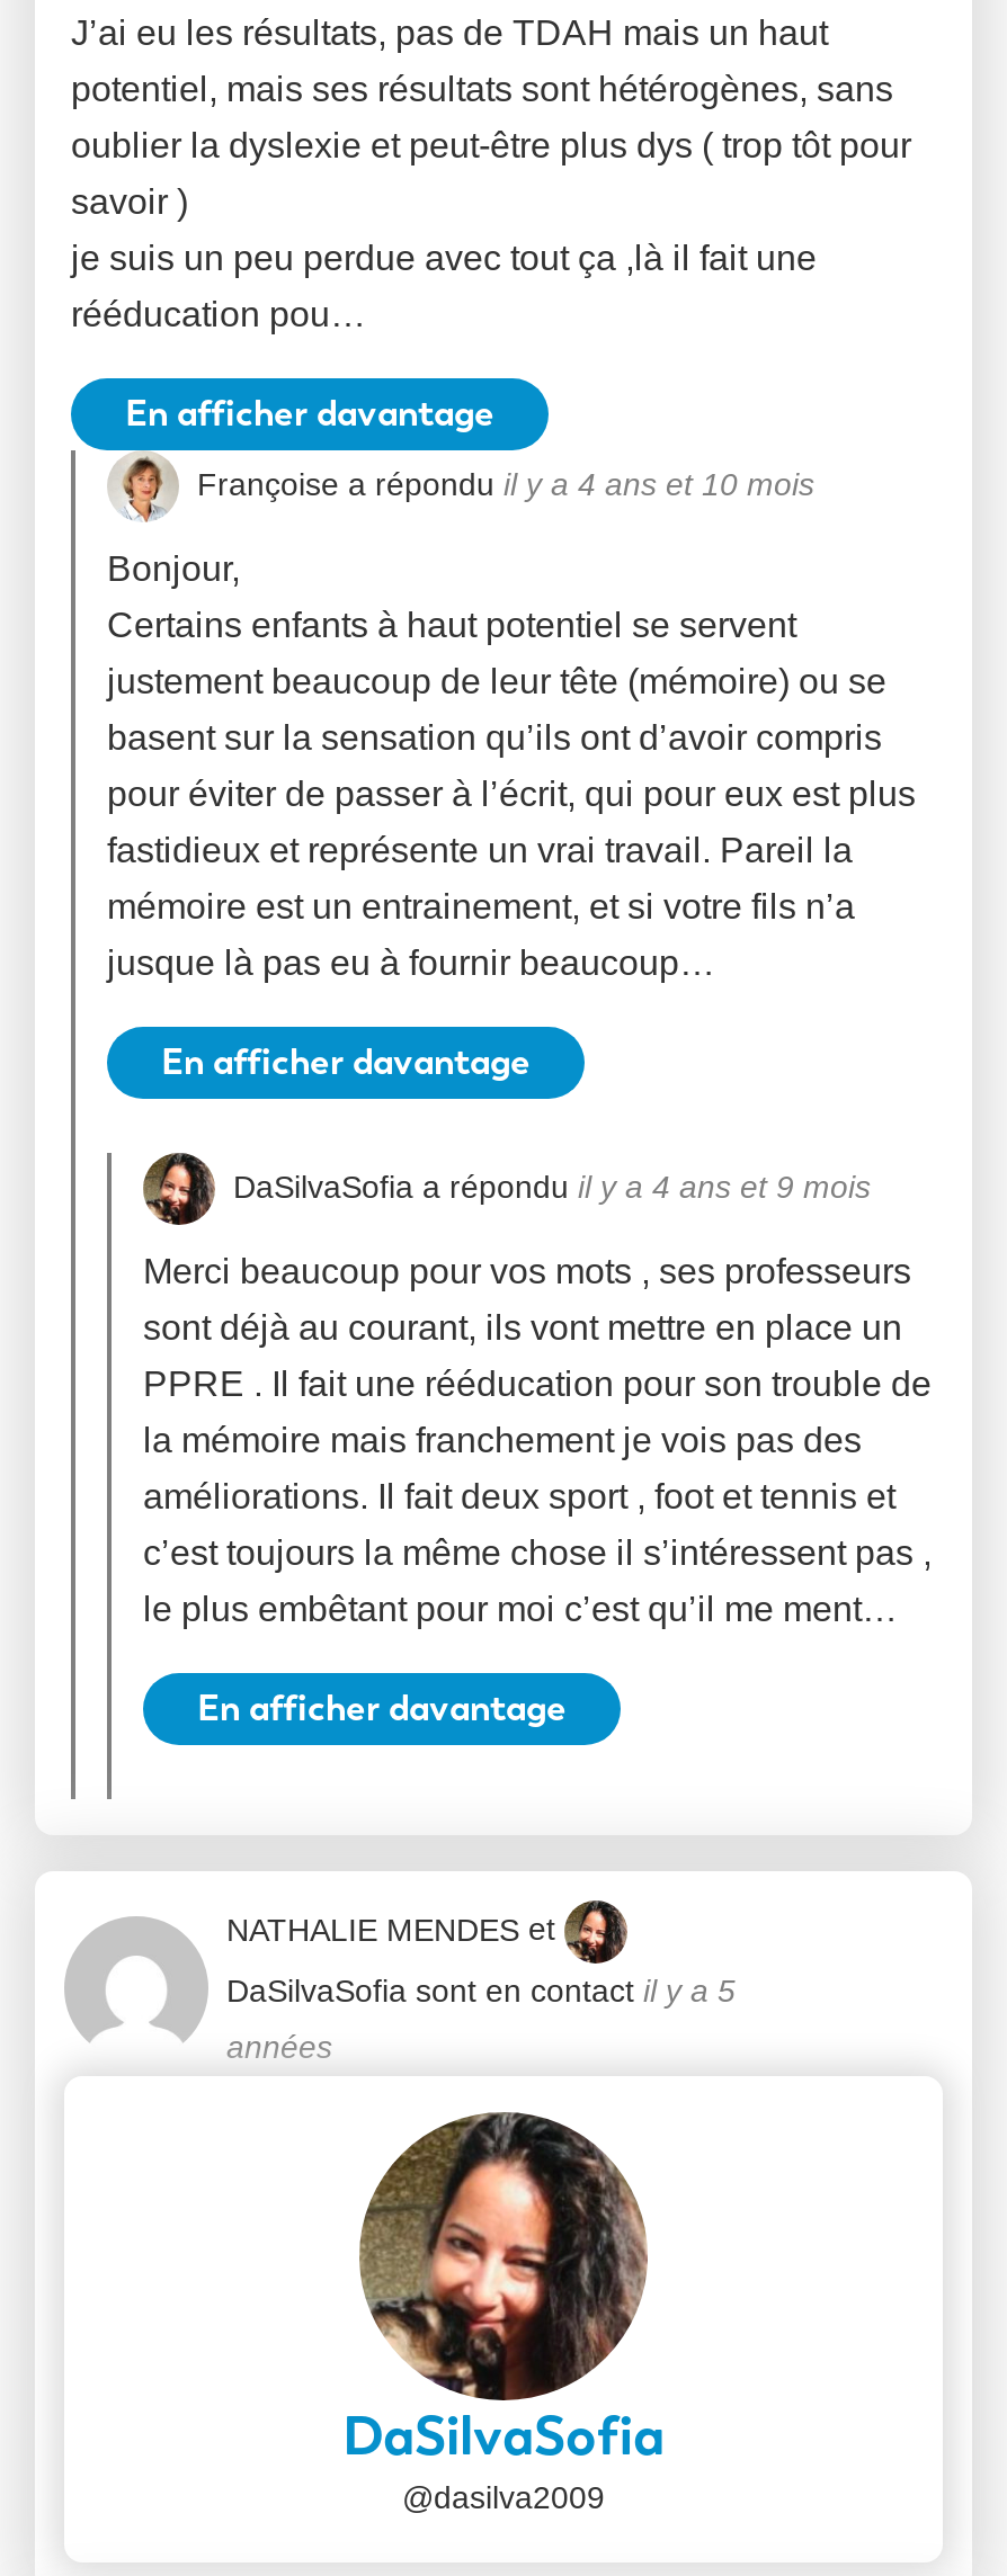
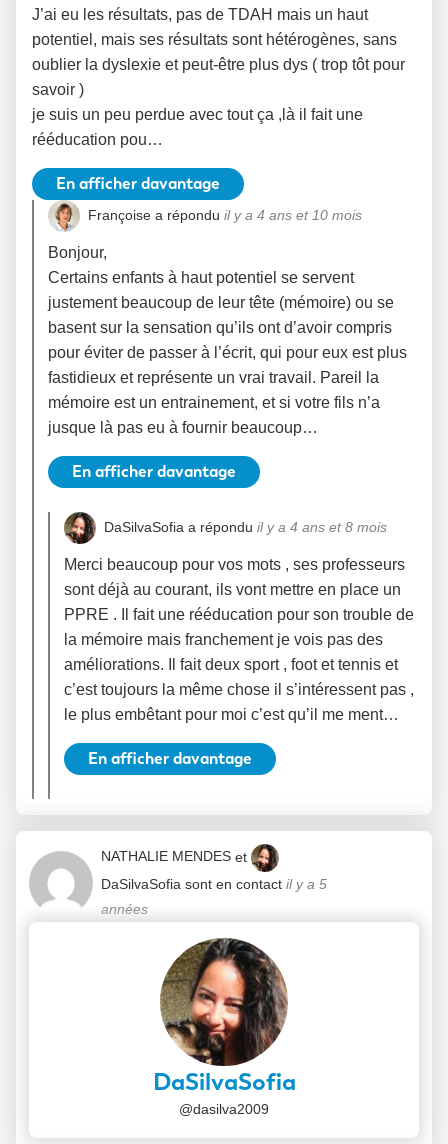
[233,1169,871,1205] DaSilvaSofia a répondu il y a 4 ans et 9 mois -> [104,519,387,535] DaSilvaSofia a répondu il y a 4 ans et 8 mois

